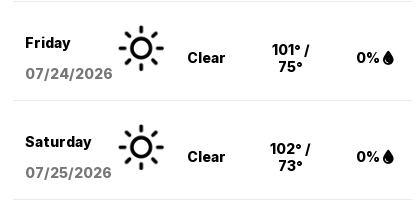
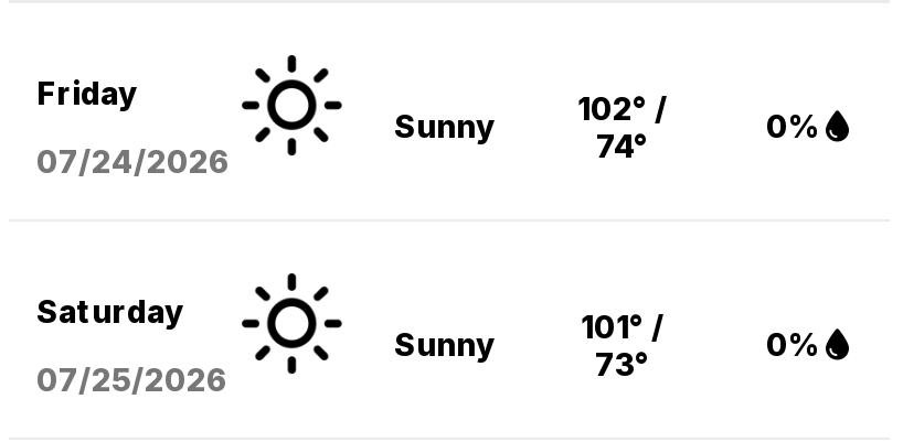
[187,41,310,75] Clear | 101° / | 75° -> [394,90,668,165] Sunny | 102° / | 74°
[187,140,311,165] Clear | 102° / -> [394,309,665,364] Sunny | 101° /

